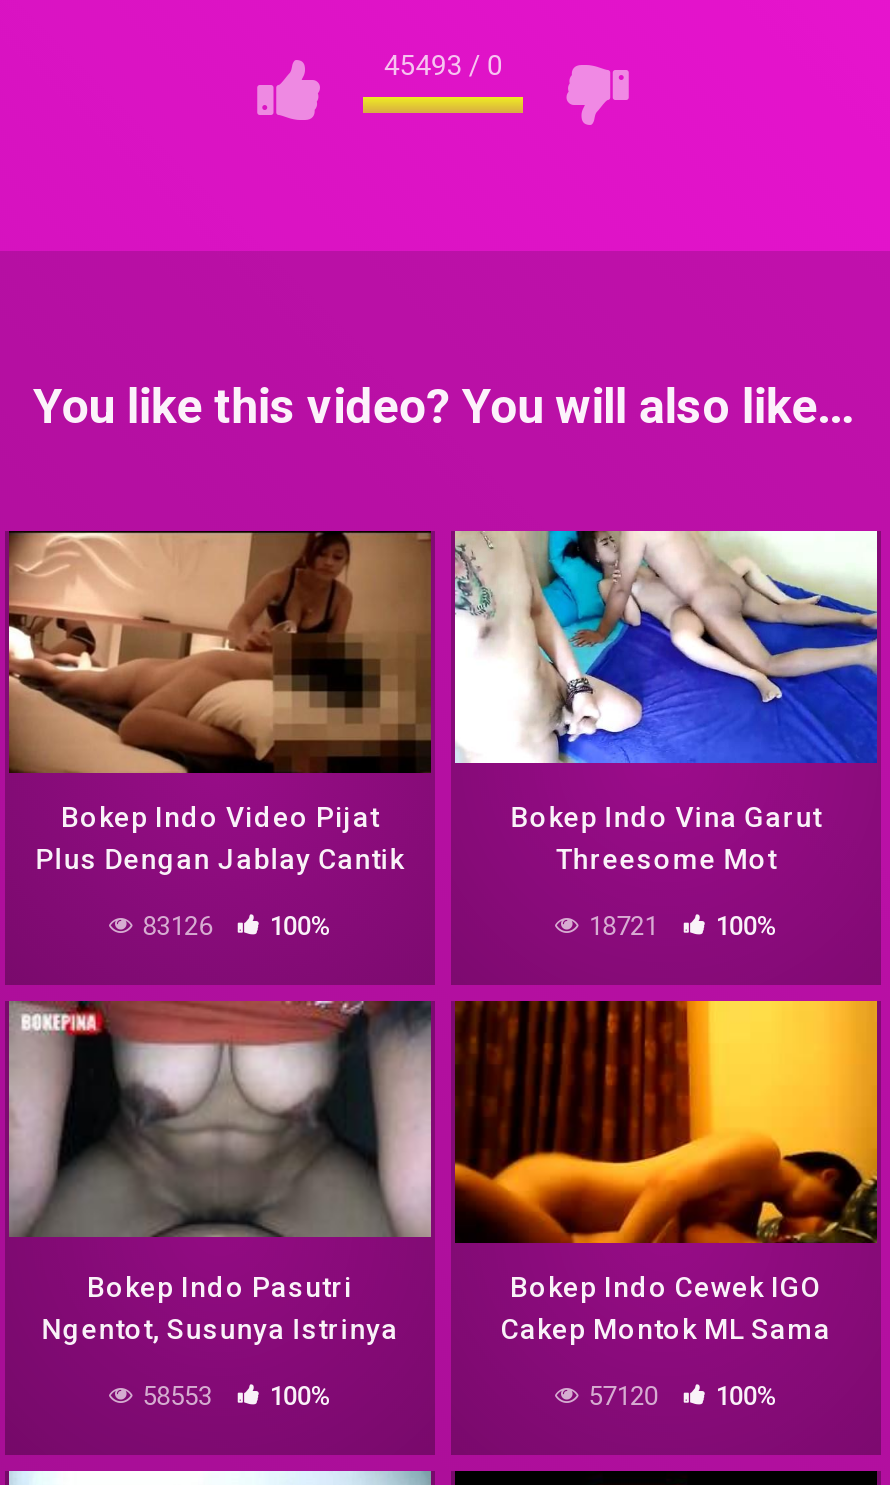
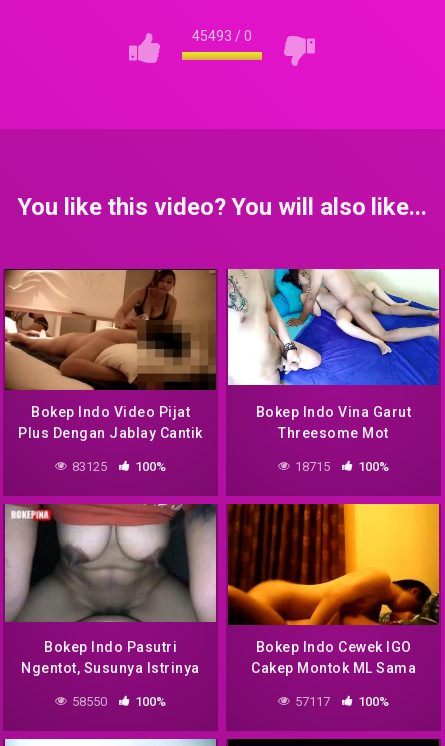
[137,911,331,941] 83126 100% -> [69,459,166,474] 83125 100%
[583,911,777,941] 18721 100% -> [292,459,389,474] 18715 100%
[137,1382,331,1412] 58553 100% -> [69,694,166,709] 58550 100%
[583,1382,777,1412] 57120 100% -> [292,694,389,709] 57117 100%

